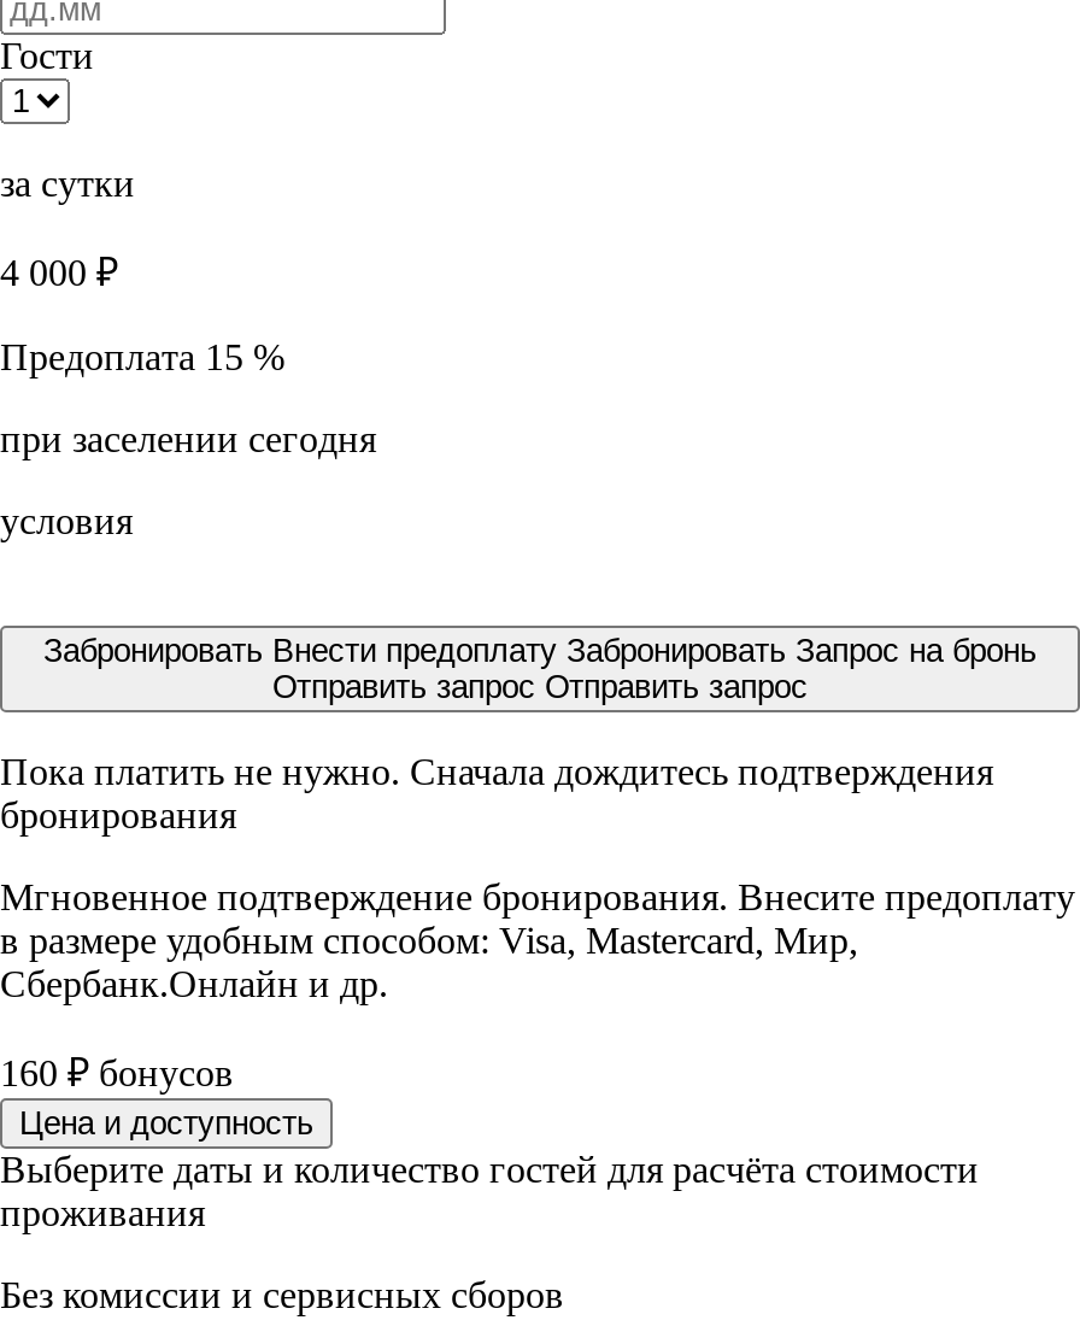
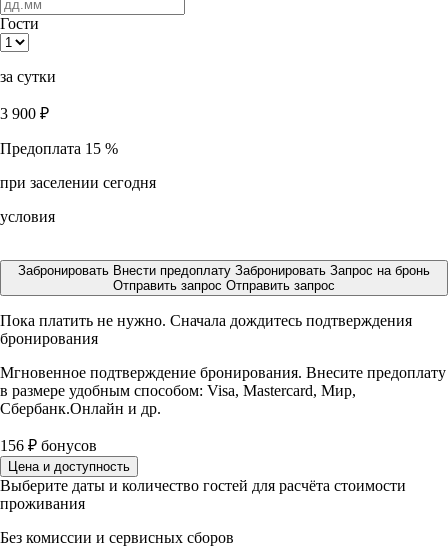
[0,252,118,293] 4 000 ₽ -> [0,105,49,122] 3 900 ₽
[0,1052,234,1093] 160 ₽ бонусов -> [0,437,97,454] 156 ₽ бонусов

